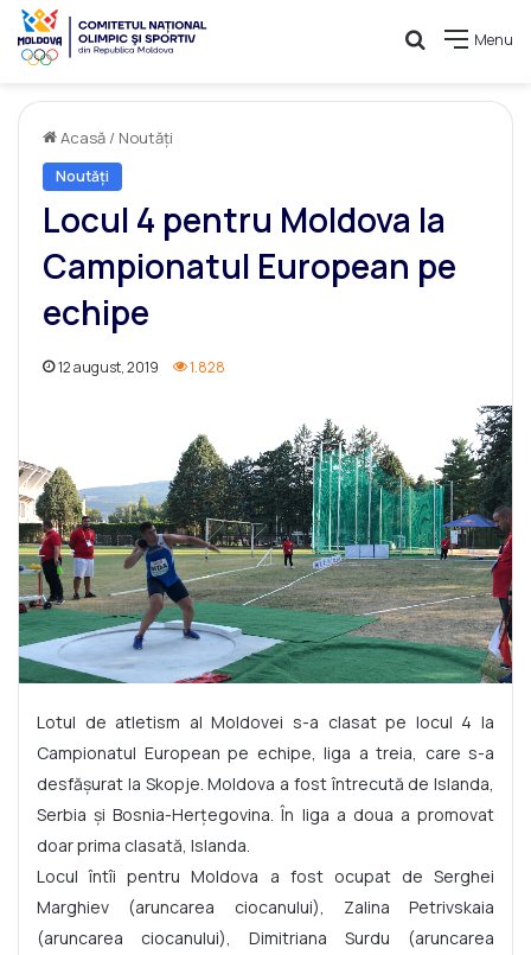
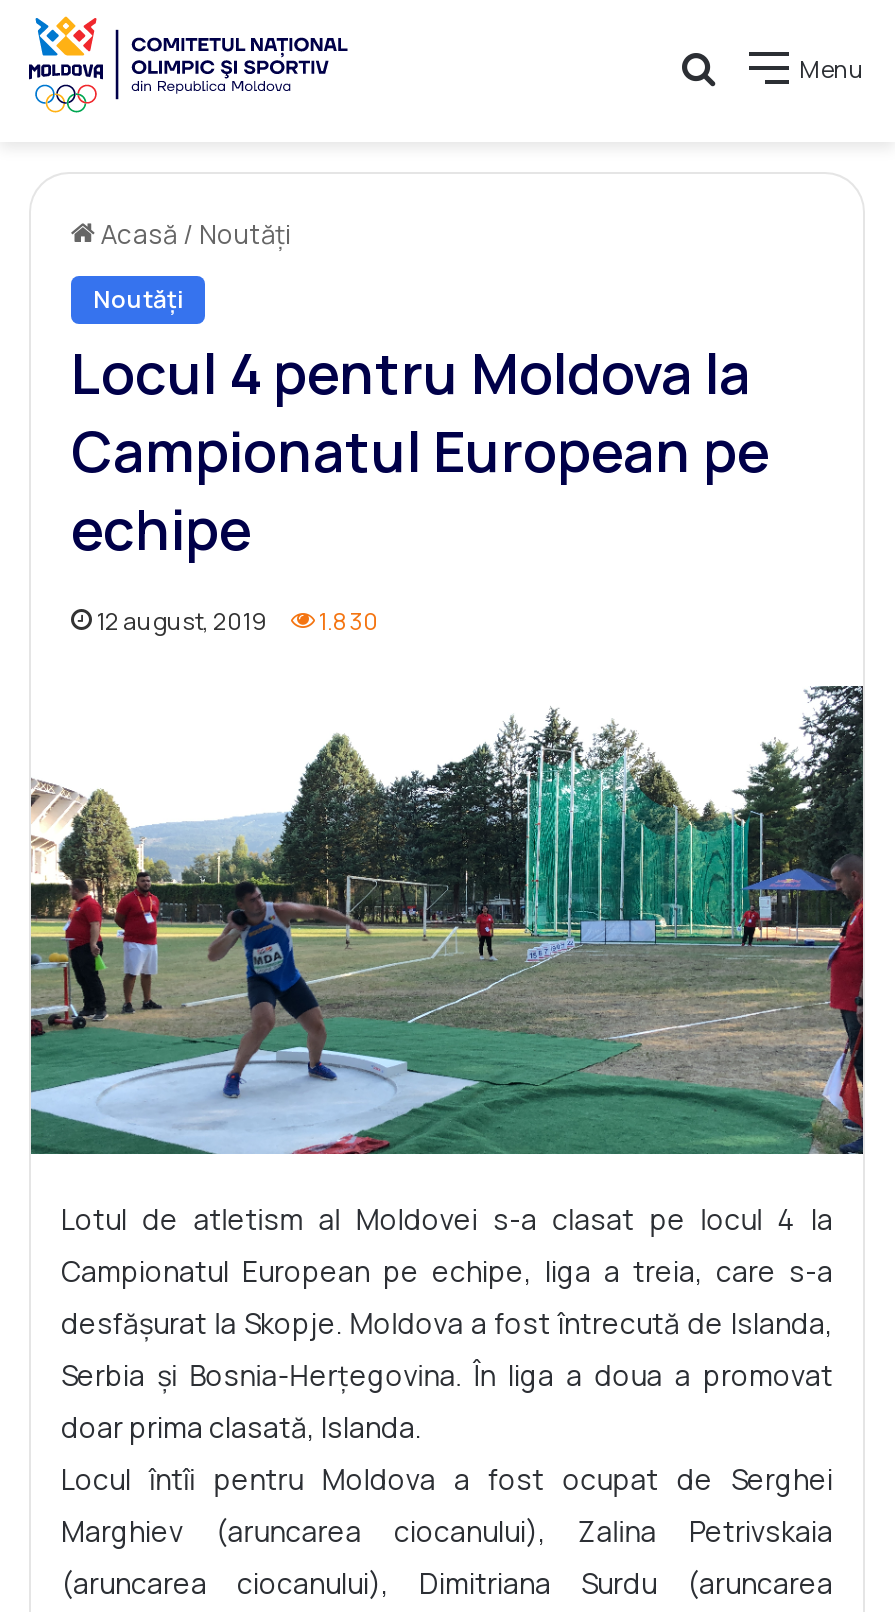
[58,358,225,378] 12 august, 2019 1.828 -> [97,605,379,639] 12 august, 2019 1.830

